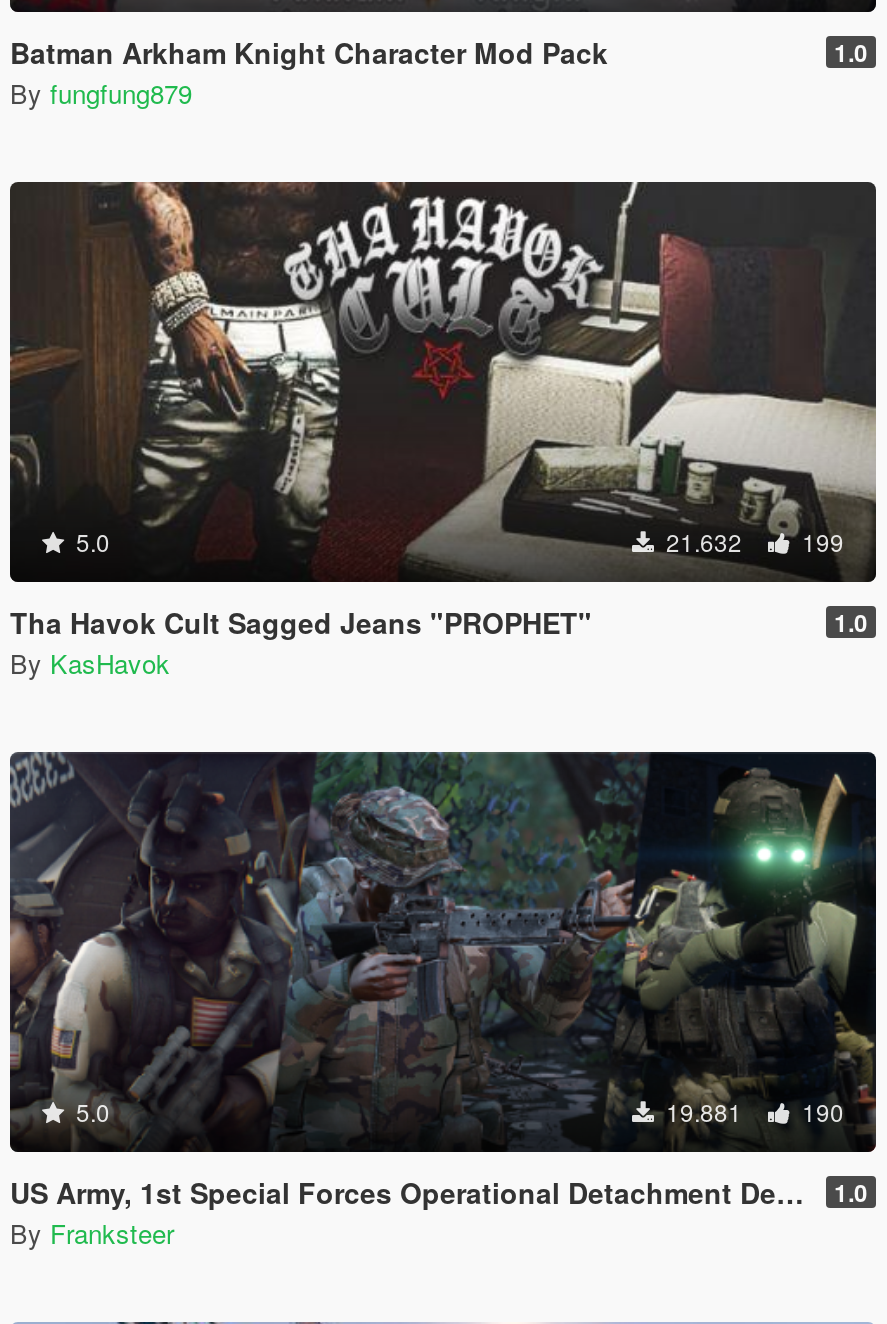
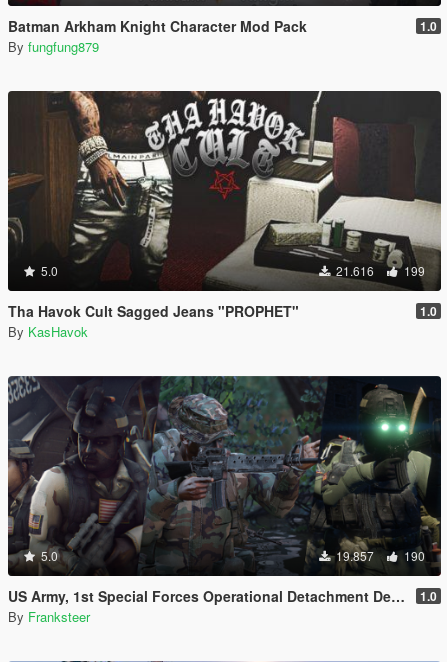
[660,524,844,558] 21.632 199 -> [333,262,425,279] 21.616 199
[660,1094,844,1128] 19.881 190 -> [333,547,425,564] 19.857 190

